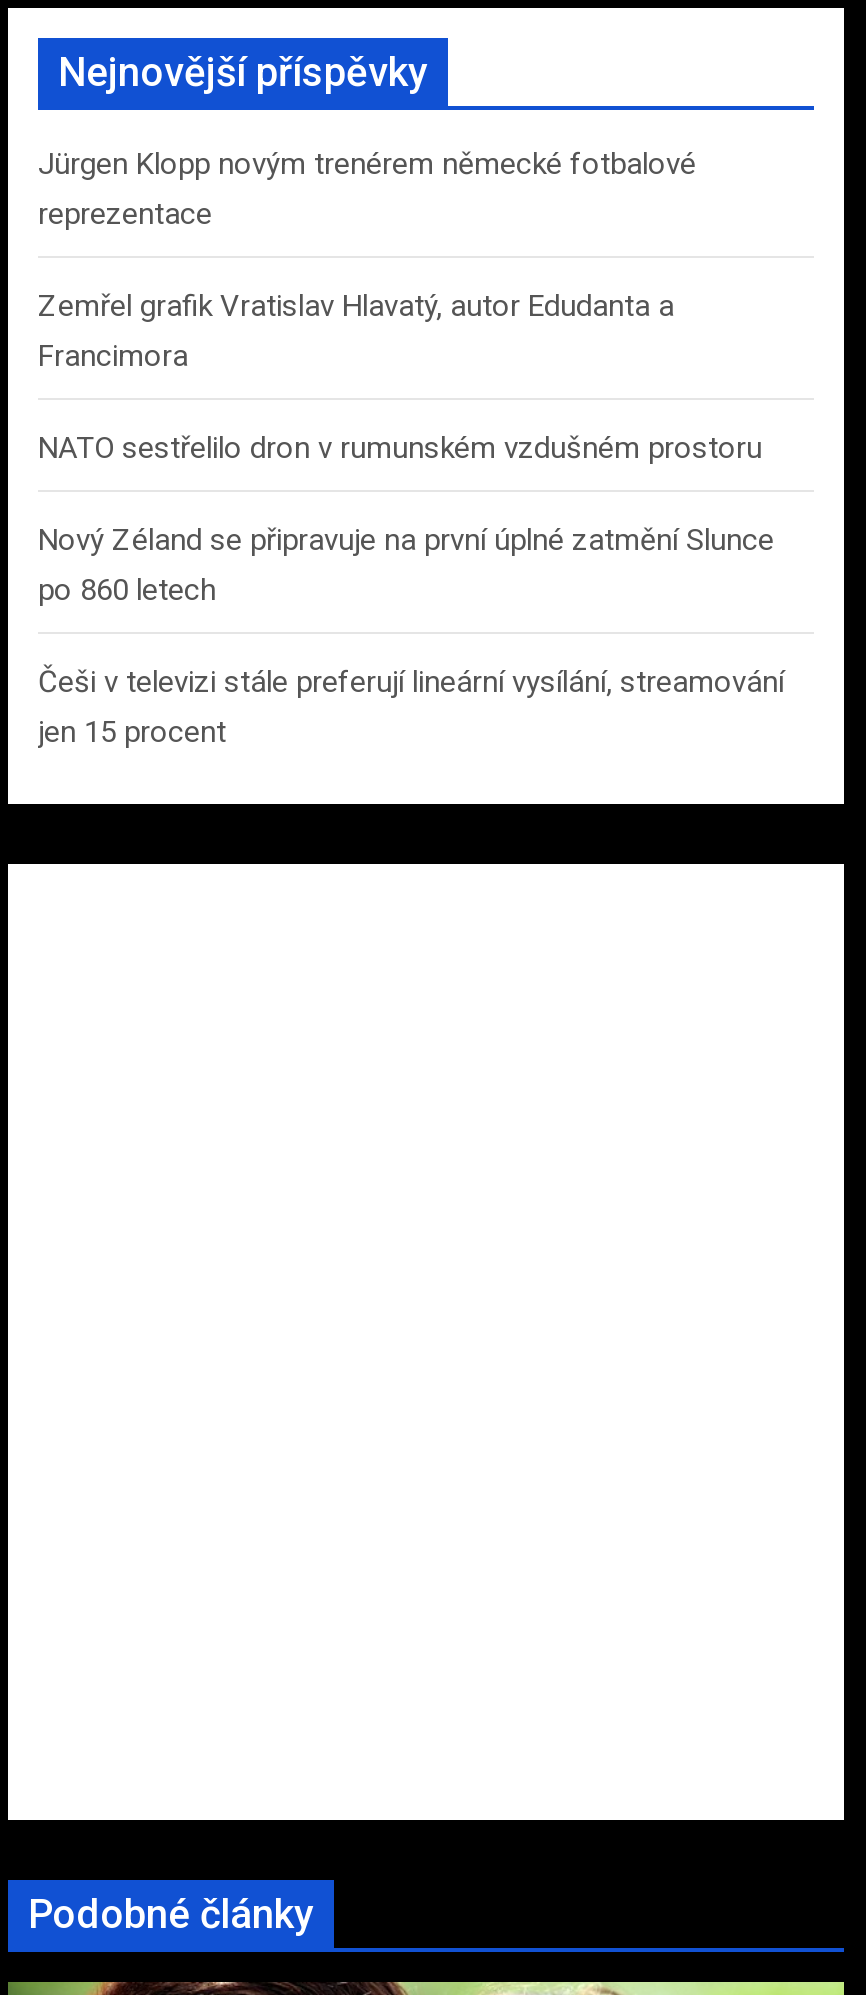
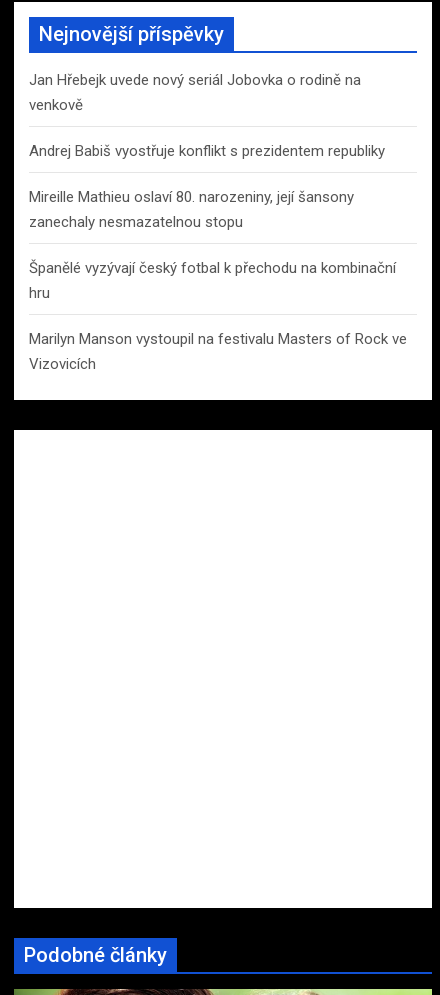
[38,147,696,233] Jürgen Klopp novým trenérem německé fotbalové | reprezentace -> [29,71,361,114] Jan Hřebejk uvede nový seriál Jobovka o rodině na | venkově
[38,289,674,375] Zemřel grafik Vratislav Hlavatý, autor Edudanta a | Francimora -> [29,142,385,160] Andrej Babiš vyostřuje konflikt s prezidentem republiky
[38,431,762,467] NATO sestřelilo dron v rumunském vzdušném prostoru -> [29,188,354,231] Mireille Mathieu oslaví 80. narozeniny, její šansony | zanechaly nesmazatelnou stopu
[38,523,774,609] Nový Zéland se připravuje na první úplné zatmění Slunce | po 860 letech -> [29,259,396,302] Španělé vyzývají český fotbal k přechodu na kombinační | hru
[38,665,784,751] Češi v televizi stále preferují lineární vysílání, streamování | jen 15 procent -> [29,330,407,373] Marilyn Manson vystoupil na festivalu Masters of Rock ve | Vizovicích

